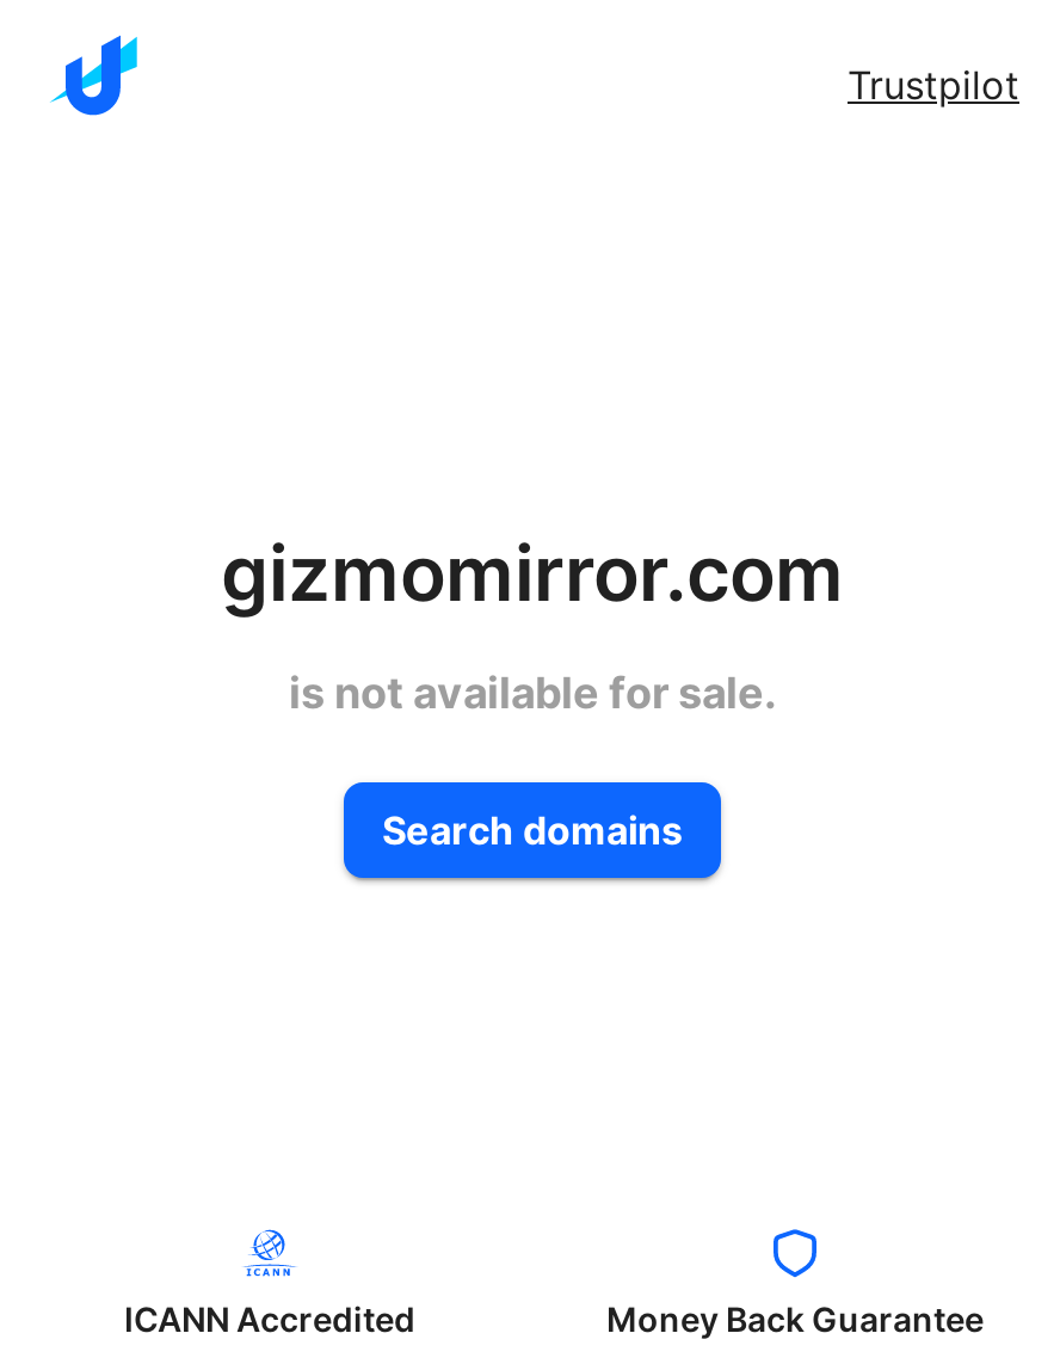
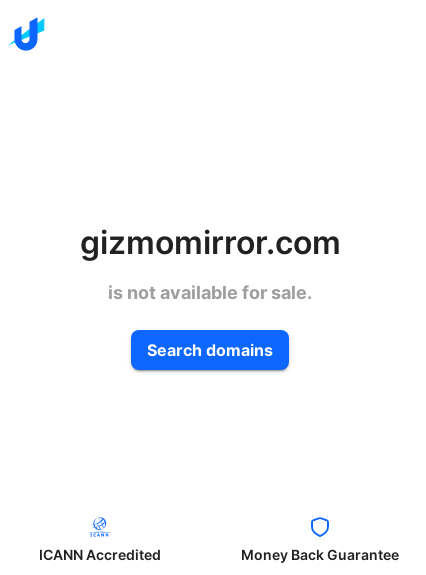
[848,61,1019,109] Trustpilot -> none

